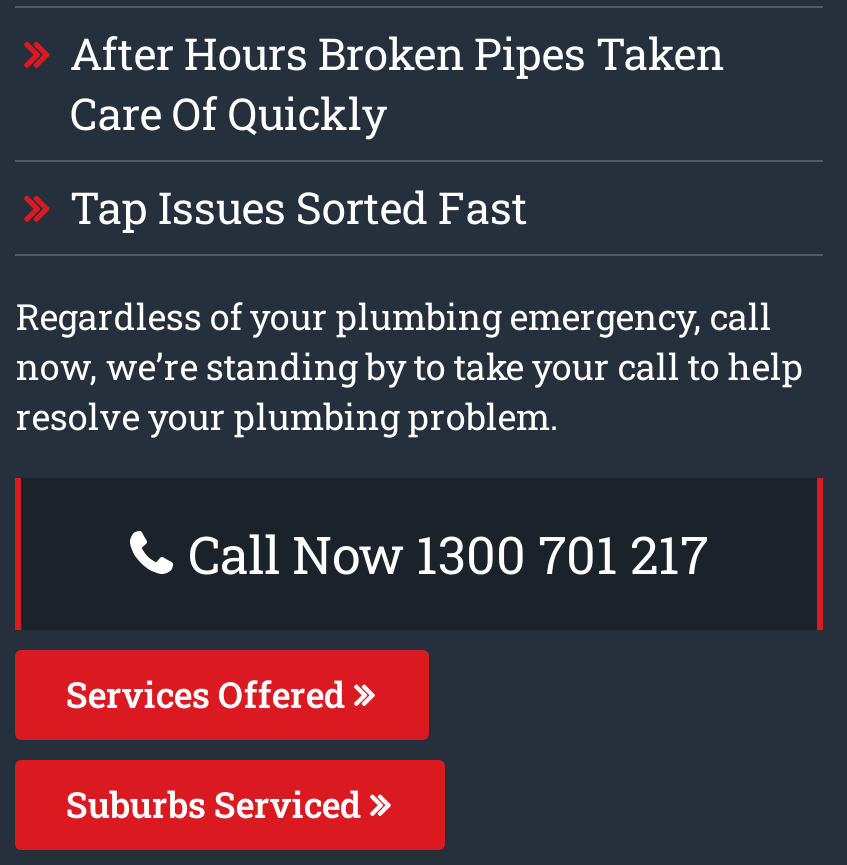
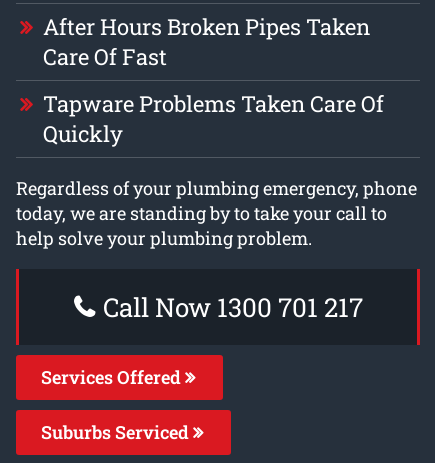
[70,84,388,142] Care Of Quickly -> [43,42,167,71] Care Of Fast
[70,178,528,236] Tap Issues Sorted Fast -> [43,89,384,148] Tapware Problems Taken Care Of | Quickly
[16,292,804,440] Regardless of your plumbing emergency, call | now, we’re standing by to take your call to help | resolve your plumbing problem. -> [16,176,417,250] Regardless of your plumbing emergency, phone | today, we are standing by to take your call to | help solve your plumbing problem.

